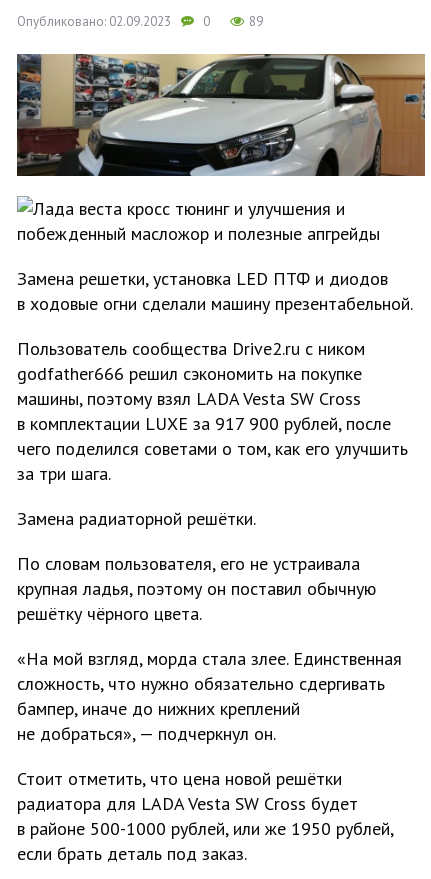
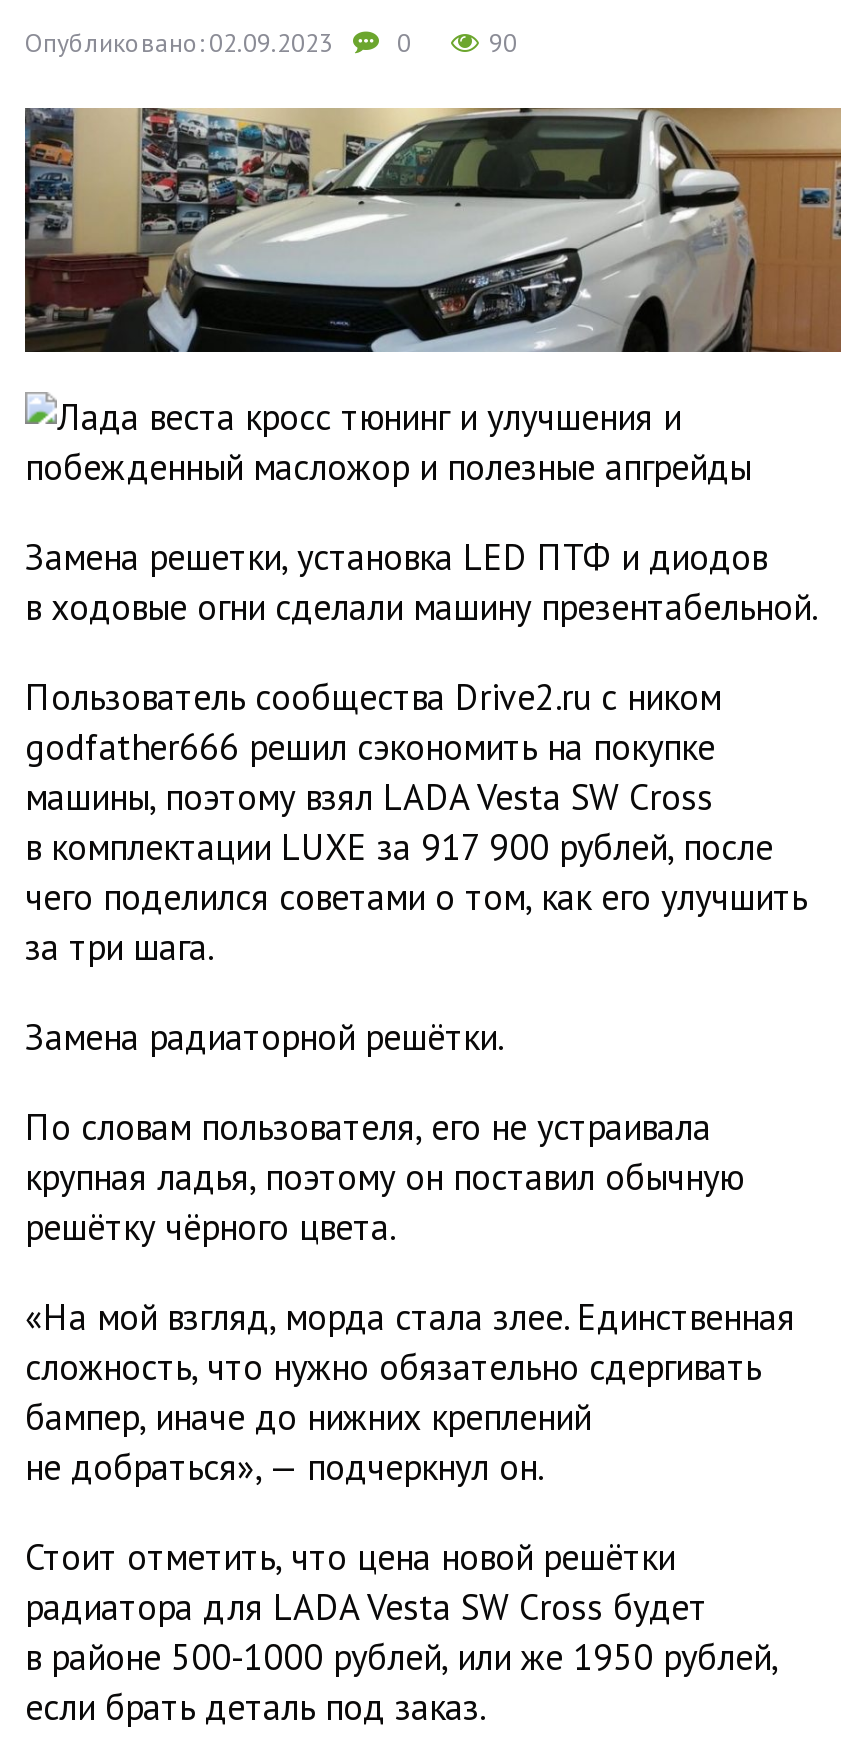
[249,13,263,30] 89 -> [489,26,517,60] 90

